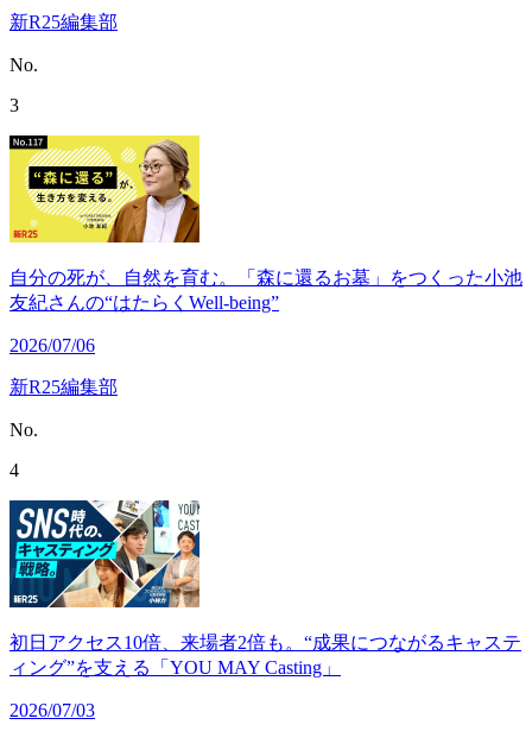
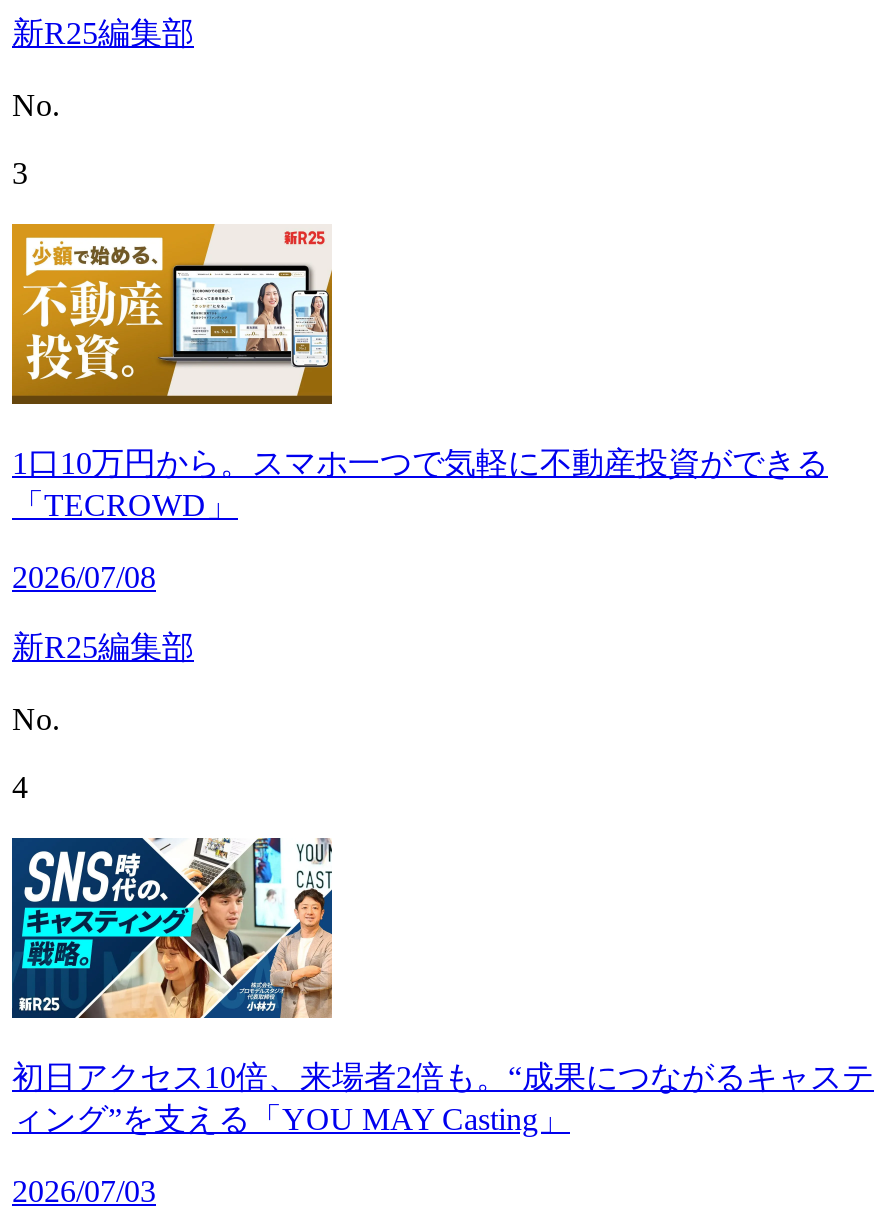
[8,134,522,312] [image] | 自分の死が、自然を育む。「森に還るお墓」をつくった小池 | 友紀さんの“はたらくWell-being” -> [10,222,828,521] [image] | 1口10万円から。スマホ一つで気軽に不動産投資ができる | 「TECROWD」
[9,335,95,355] 2026/07/06 -> [12,559,156,593] 2026/07/08

